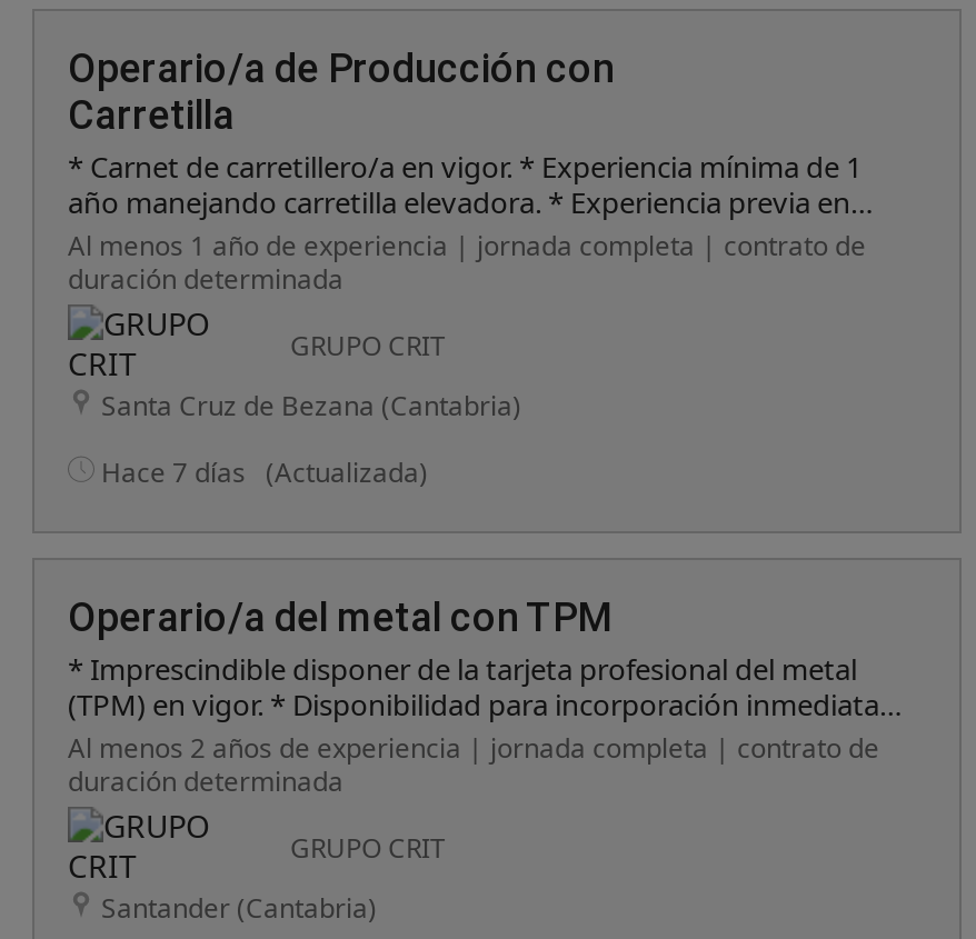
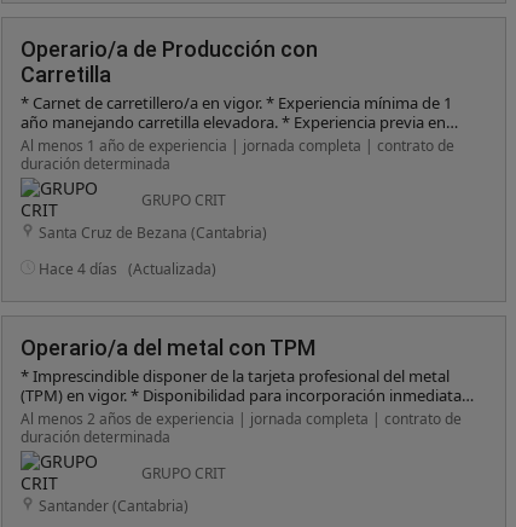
[101,453,428,491] Hace 7 días (Actualizada) -> [39,259,216,279] Hace 4 días (Actualizada)

